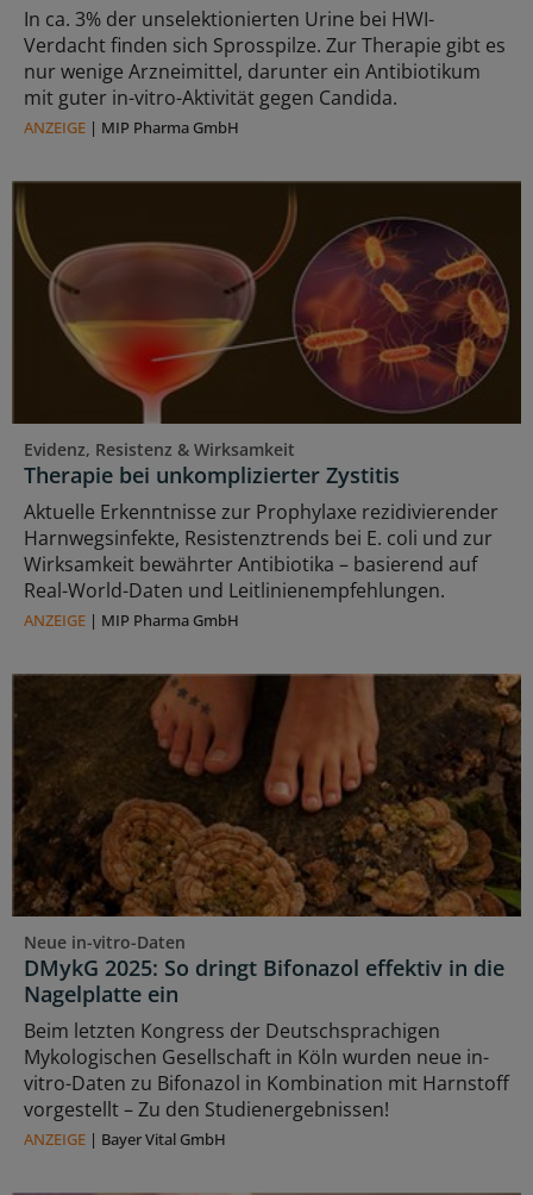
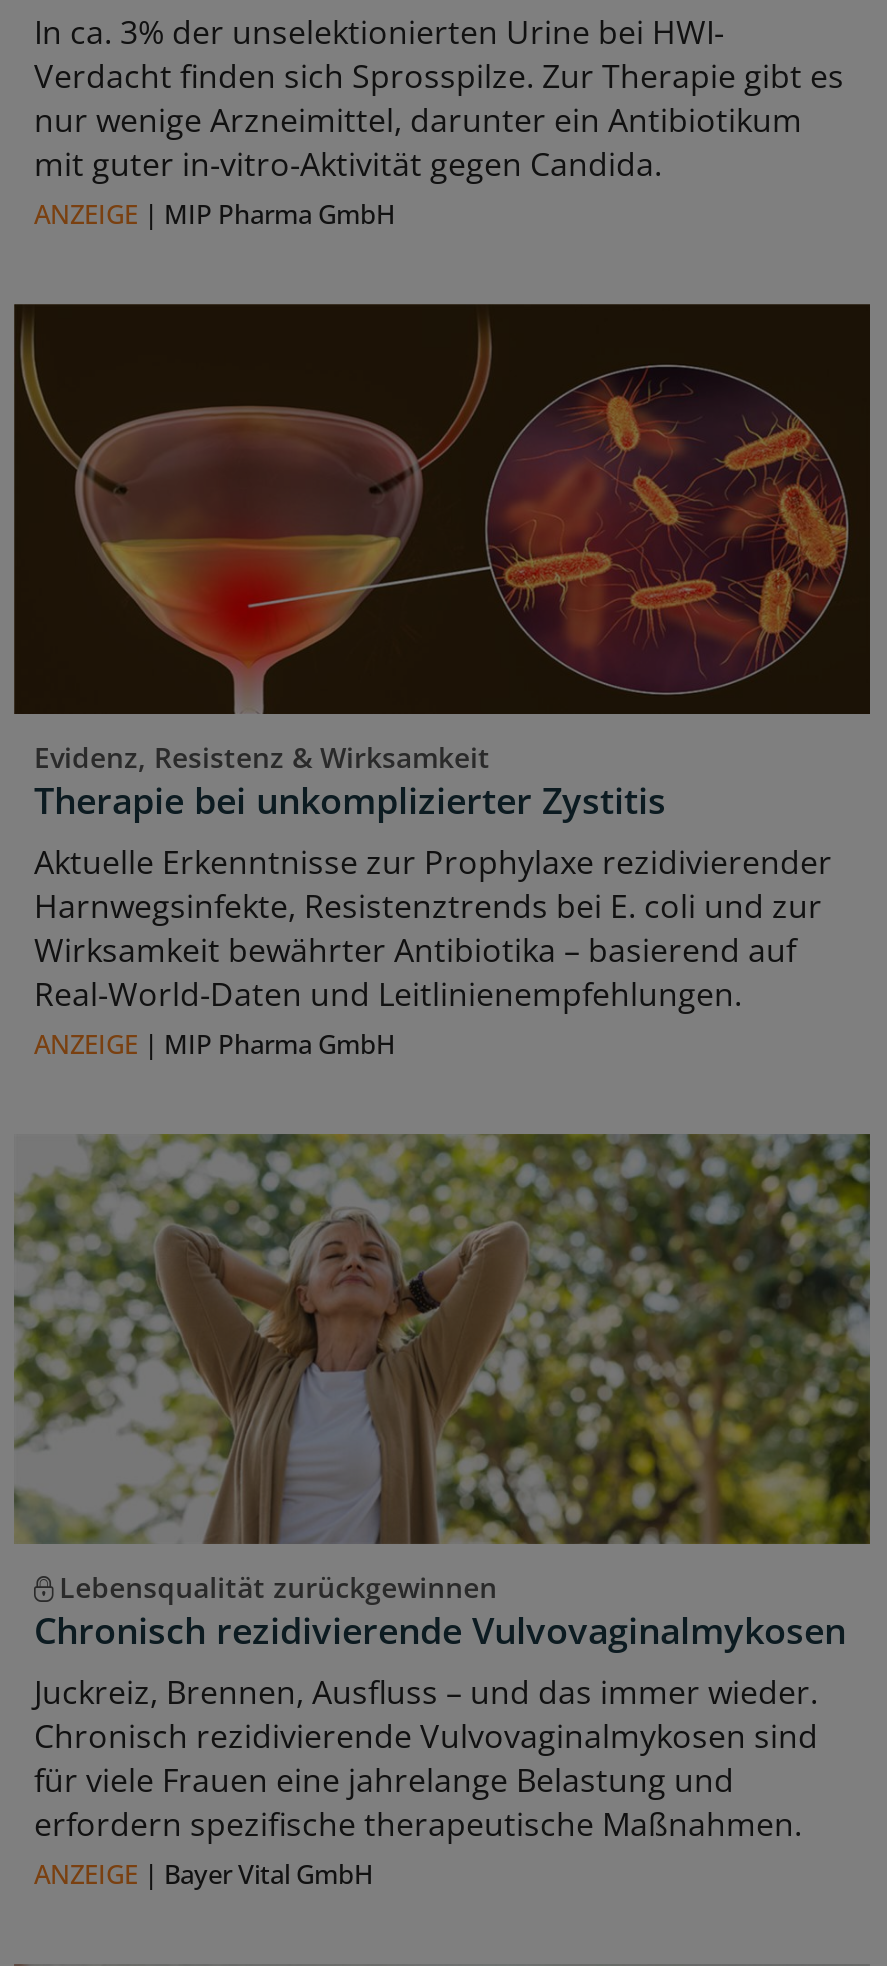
[11,672,522,1123] [image] | Neue in-vitro-Daten | DMykG 2025: So dringt Bifonazol effektiv in die | Nagelplatte ein | Beim letzten Kongress der Deutschsprachigen | Mykologischen Gesellschaft in Köln wurden neue in- | vitro-Daten zu Bifonazol in Kombination mit Harnstoff | vorgestellt – Zu den Studienergebnissen! -> [14,1132,872,1845] [image] | Lebensqualität zurückgewinnen | Chronisch rezidivierende Vulvovaginalmykosen | Juckreiz, Brennen, Ausfluss – und das immer wieder. | Chronisch rezidivierende Vulvovaginalmykosen sind | für viele Frauen eine jahrelange Belastung und | erfordern spezifische therapeutische Maßnahmen.

